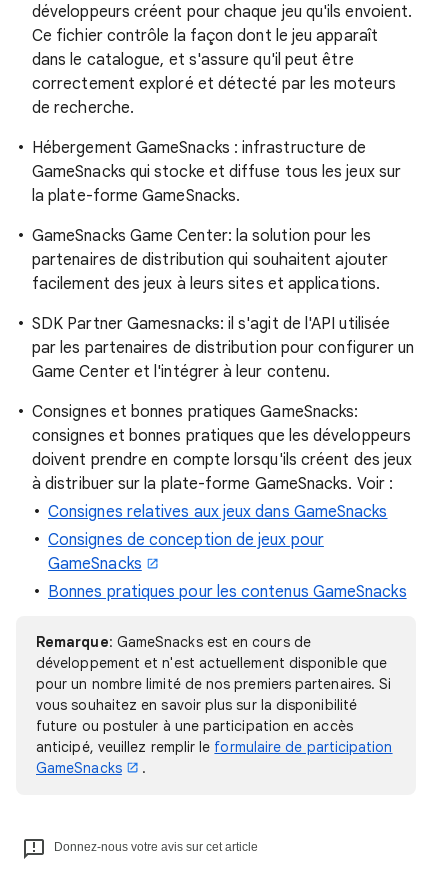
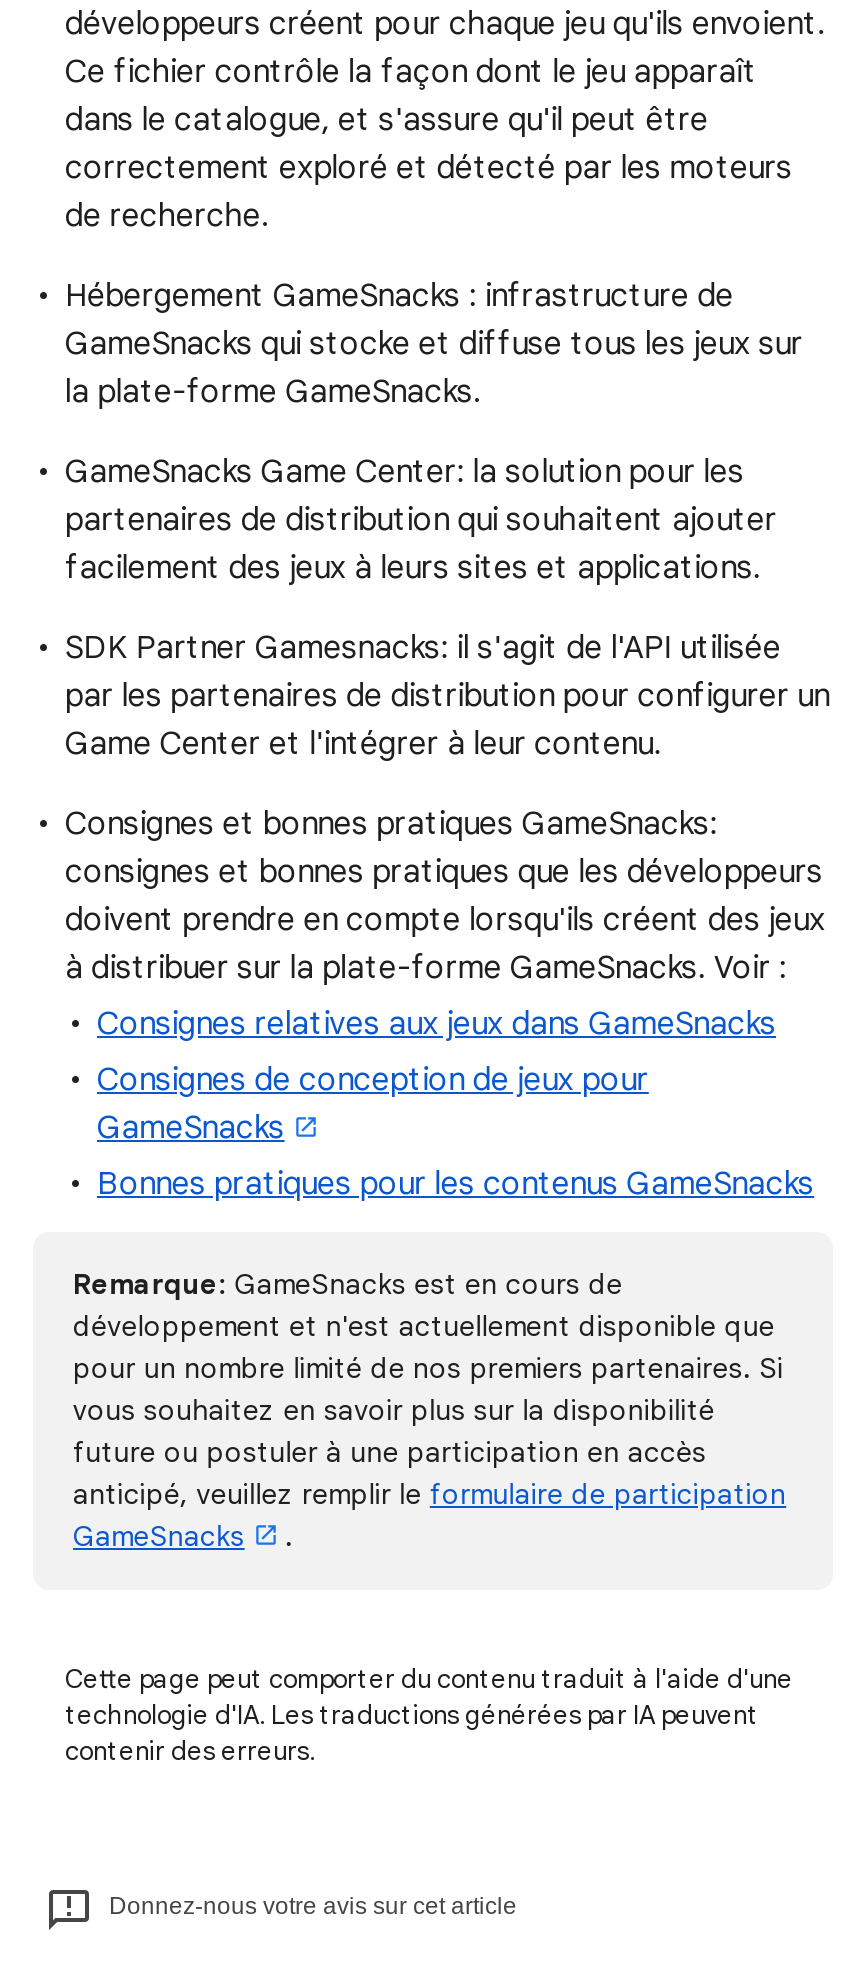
none -> [65,1662,793,1768] Cette page peut comporter du contenu traduit à l'aide d'une | technologie d'IA. Les traductions générées par IA peuvent | contenir des erreurs.

